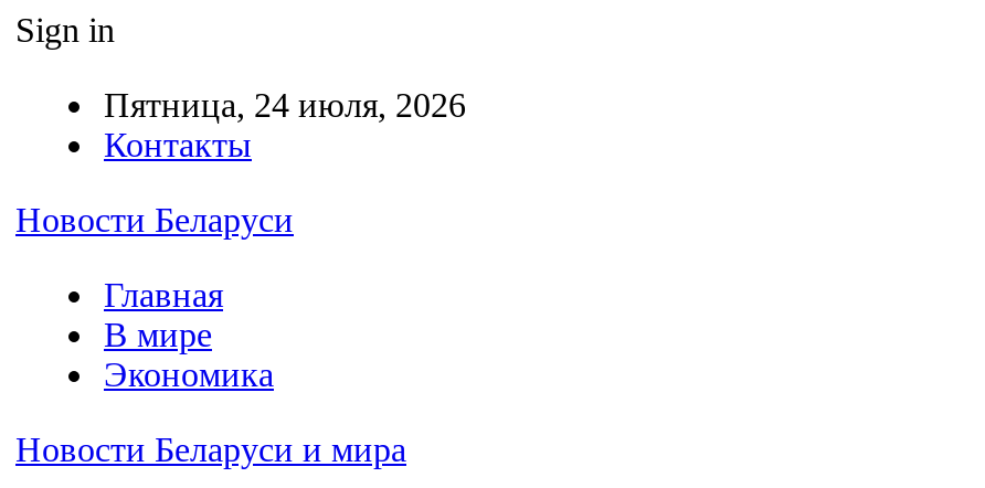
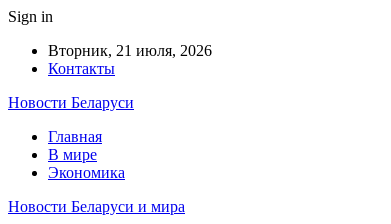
[104,86,466,124] Пятница, 24 июля, 2026 -> [48,42,212,59] Вторник, 21 июля, 2026

